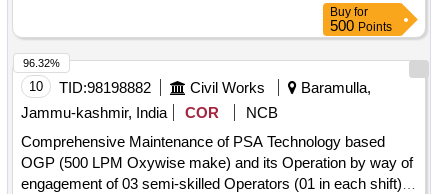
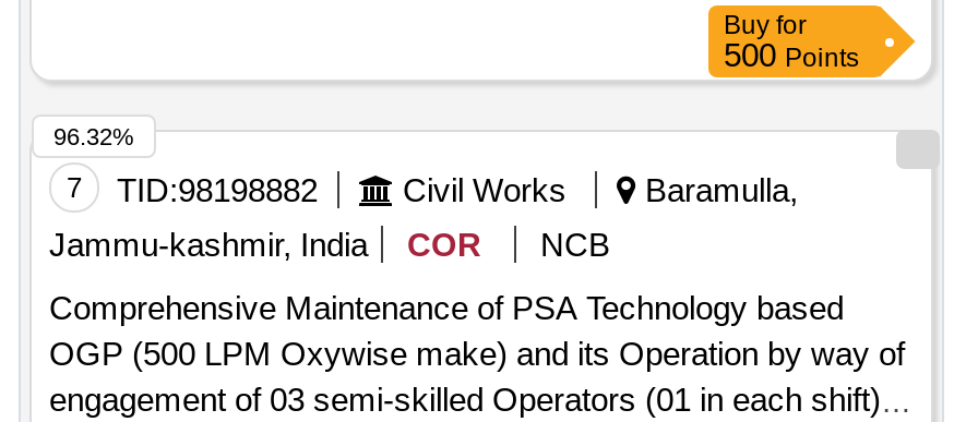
[29,79,151,96] 10 TID:98198882 -> [67,172,318,209] 7 TID:98198882

